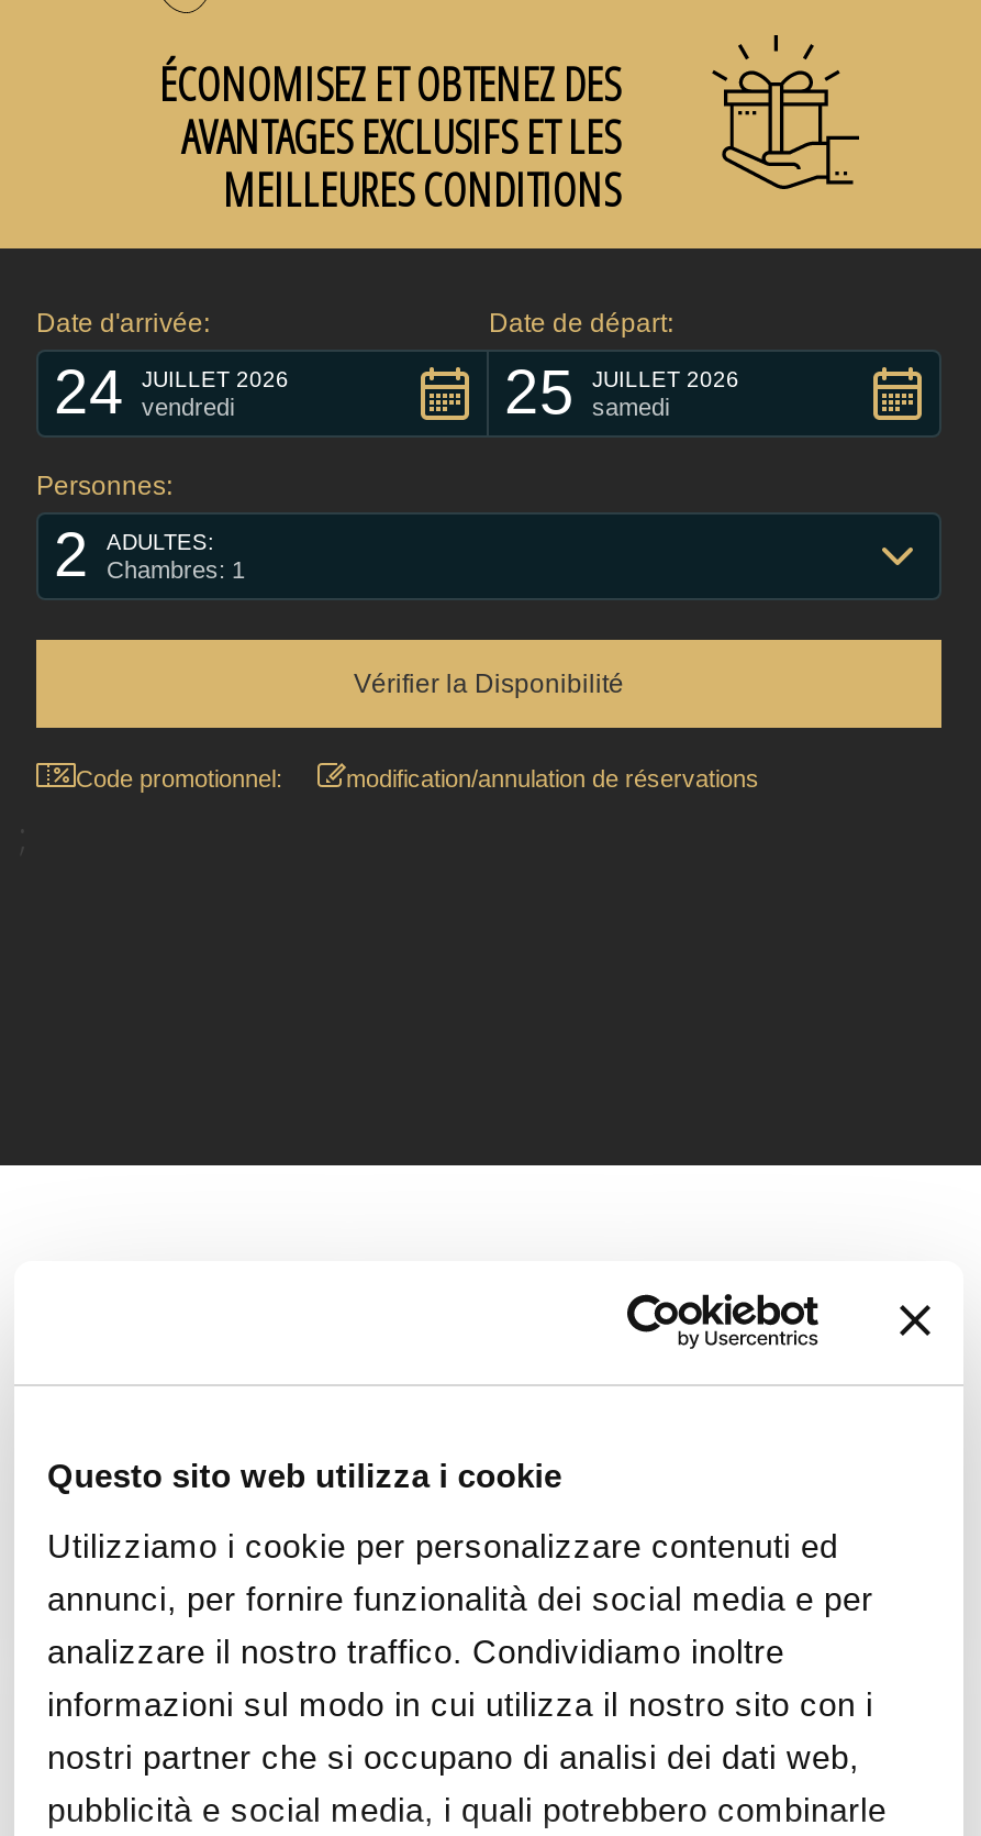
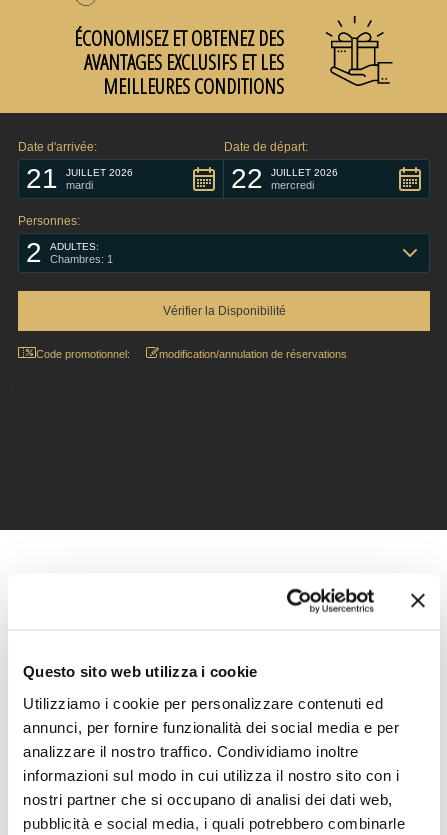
[54,359,124,427] 24 -> [26,163,58,194] 21
[504,359,575,427] 25 -> [231,163,263,194] 22
[142,394,234,421] vendredi -> [66,179,93,191] mardi
[592,394,669,421] samedi -> [271,179,314,191] mercredi

